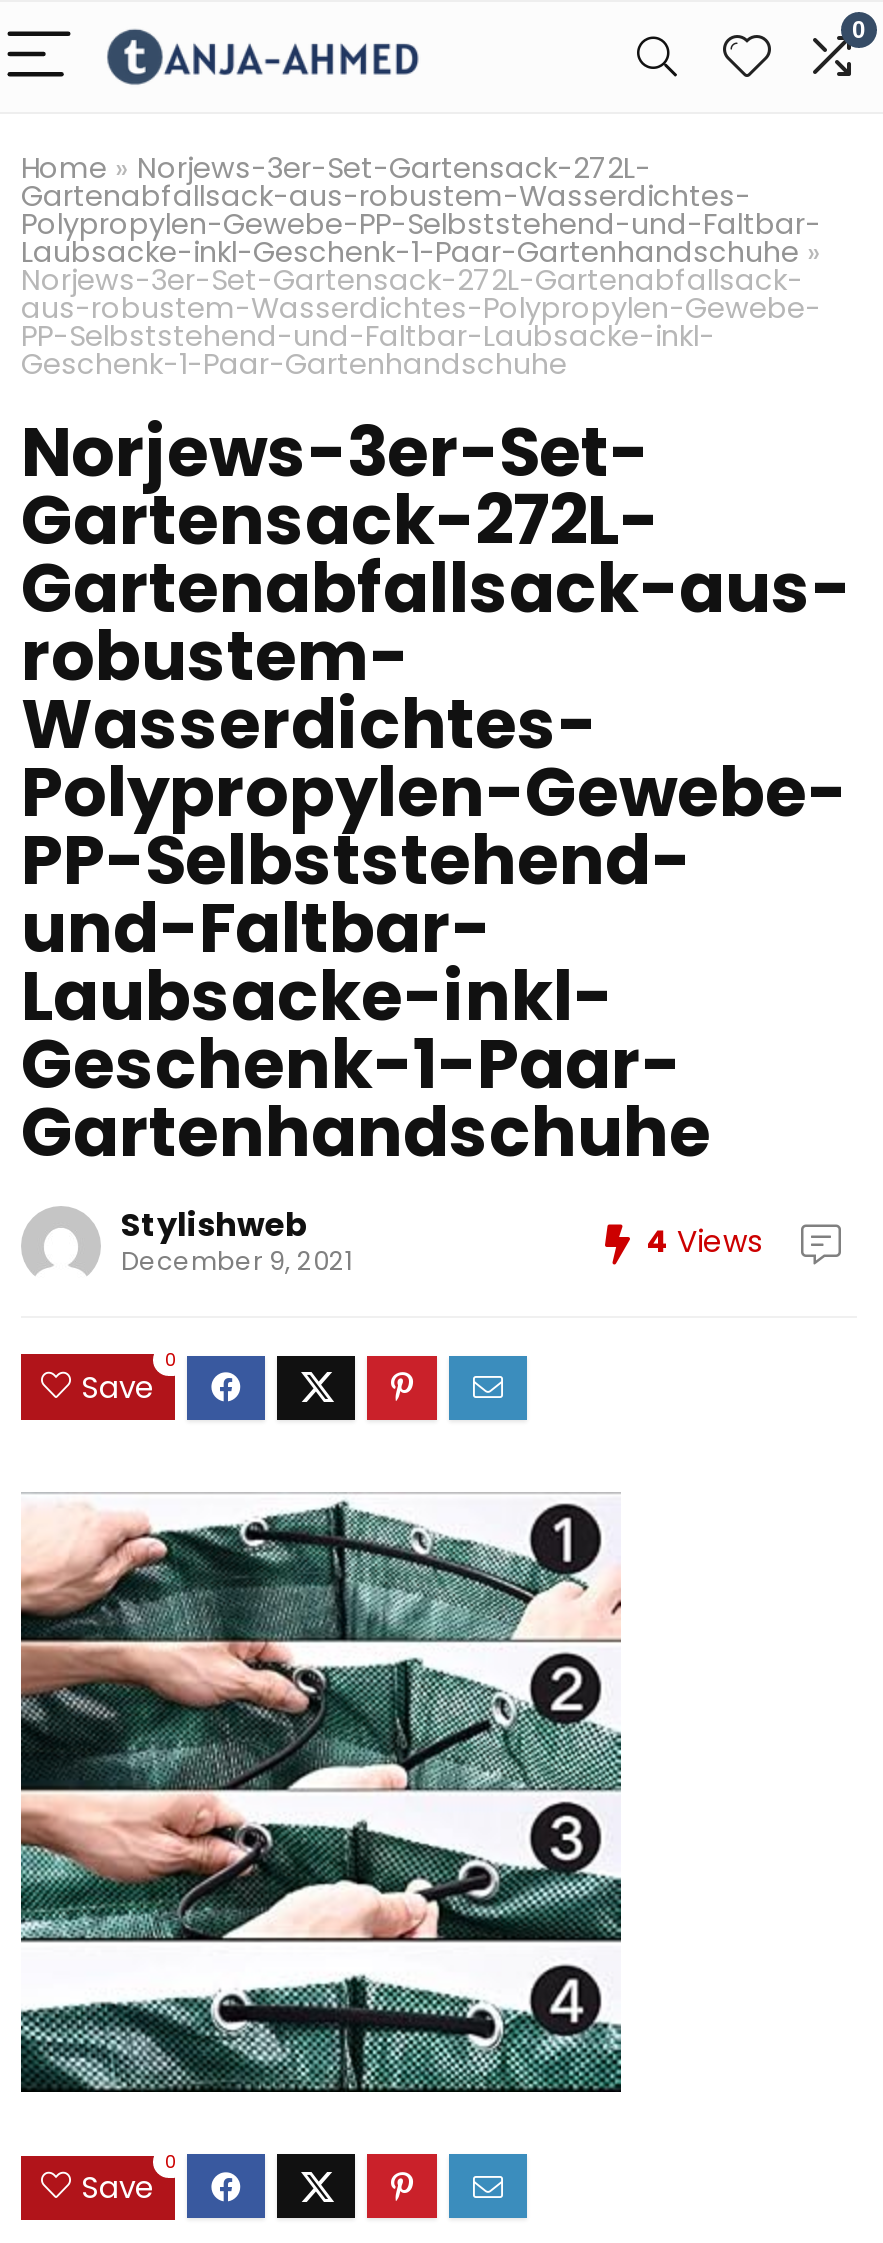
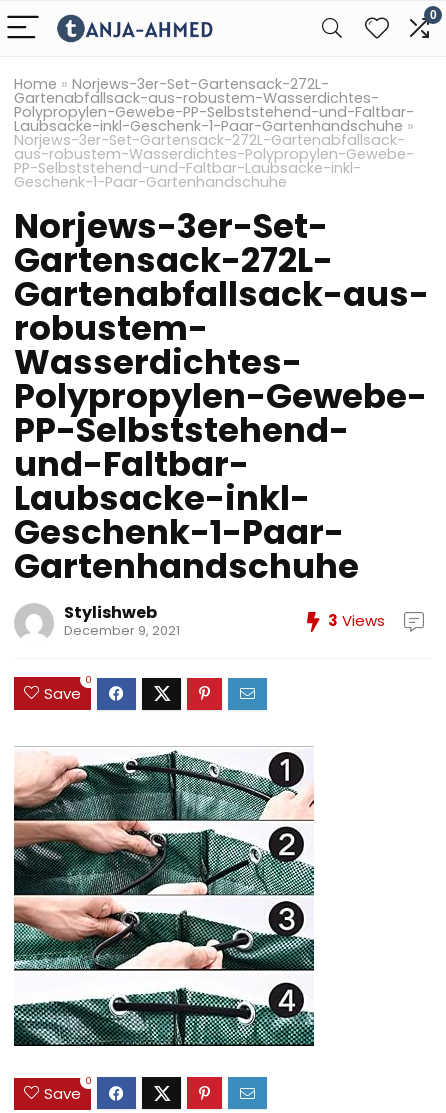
[647,1220,763,1262] 4 Views -> [328,610,385,631] 3 Views

